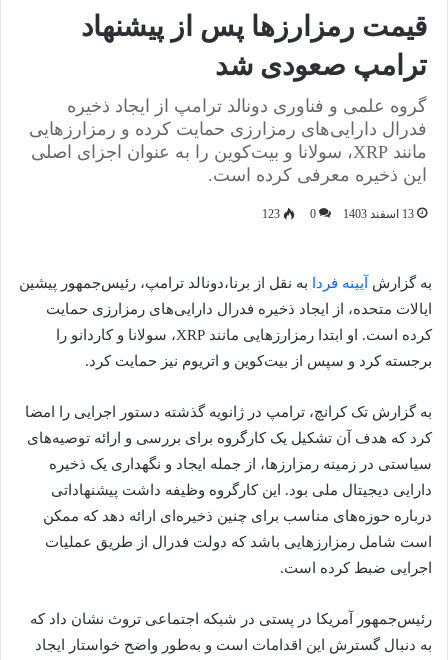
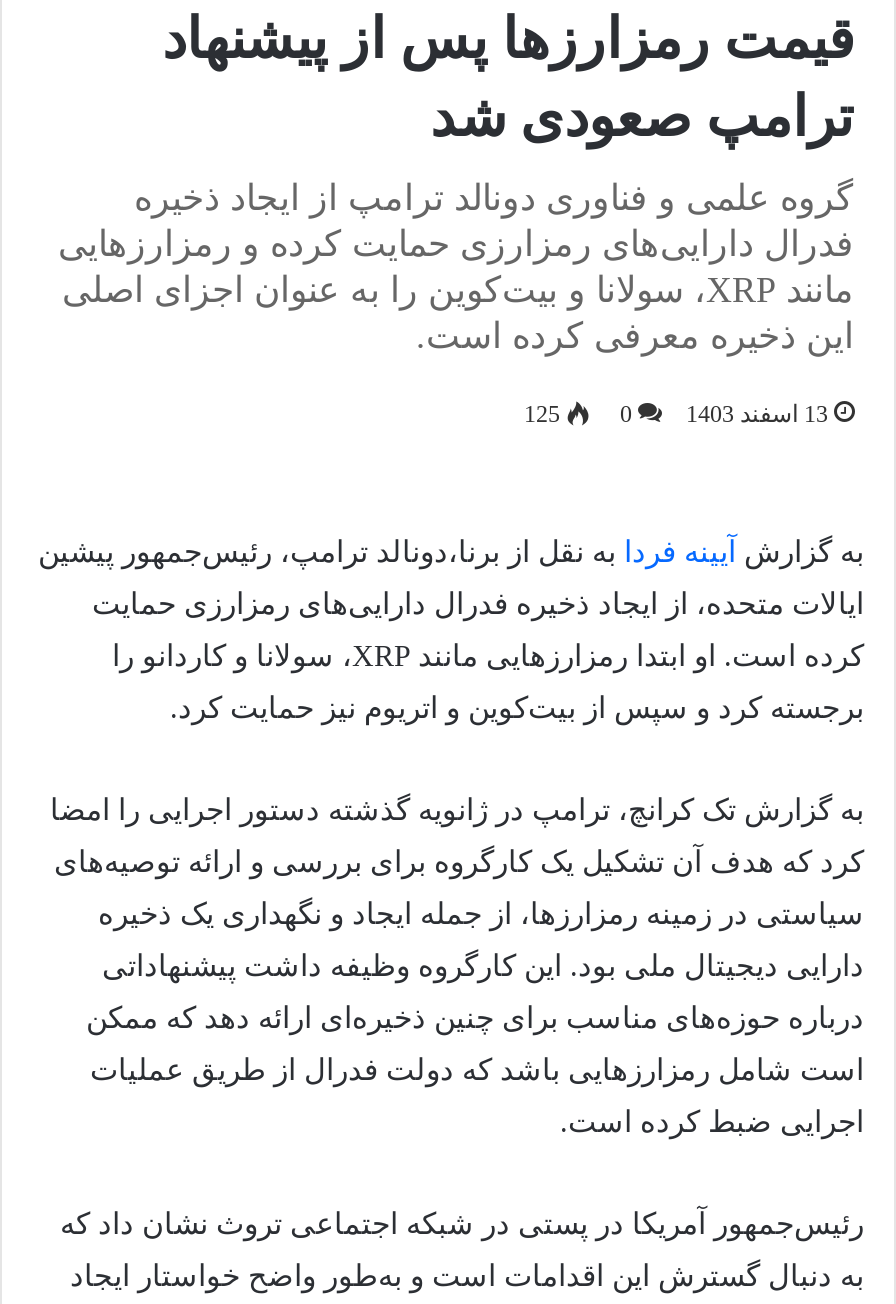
[262,207,280,221] 123 -> [524,400,560,428] 125

